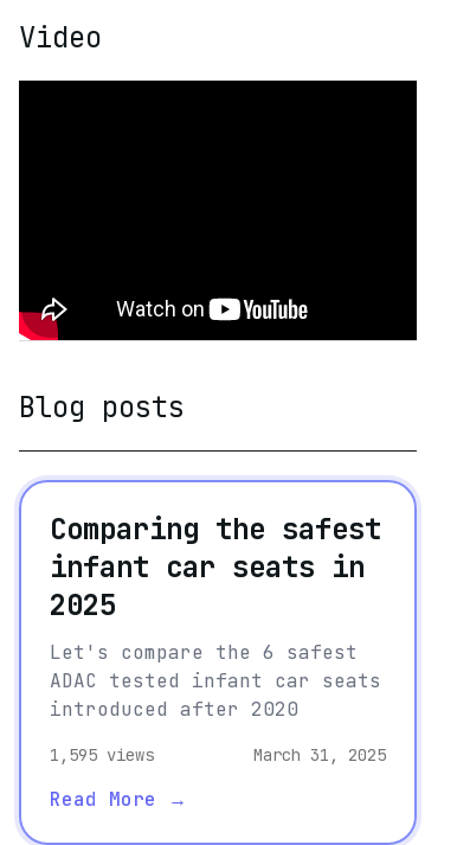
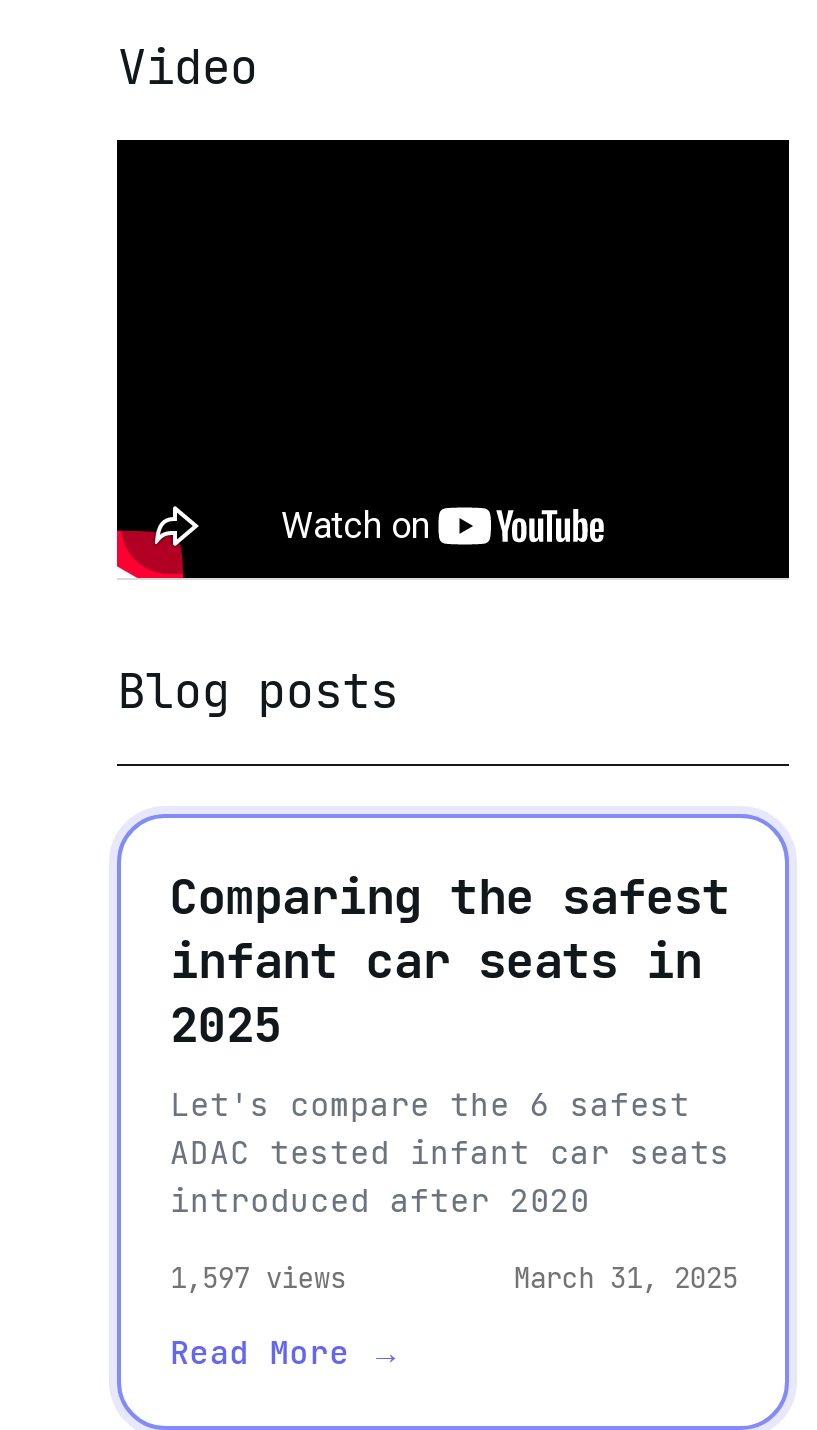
[50,744,154,766] 1,595 views -> [170,1260,346,1296] 1,597 views

